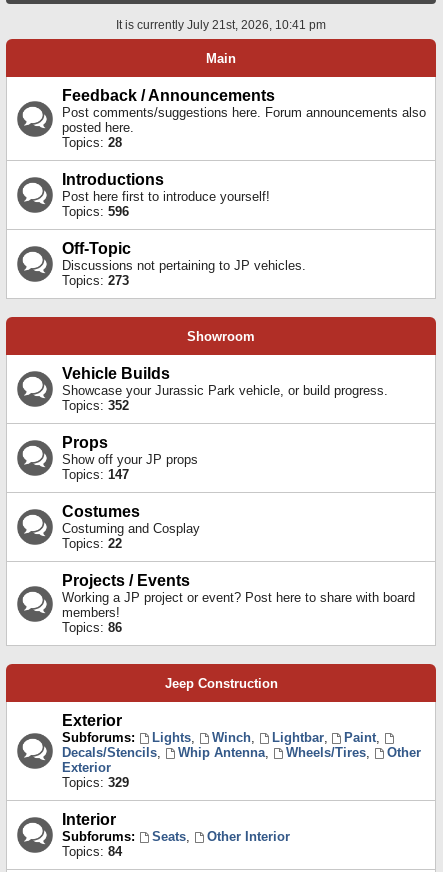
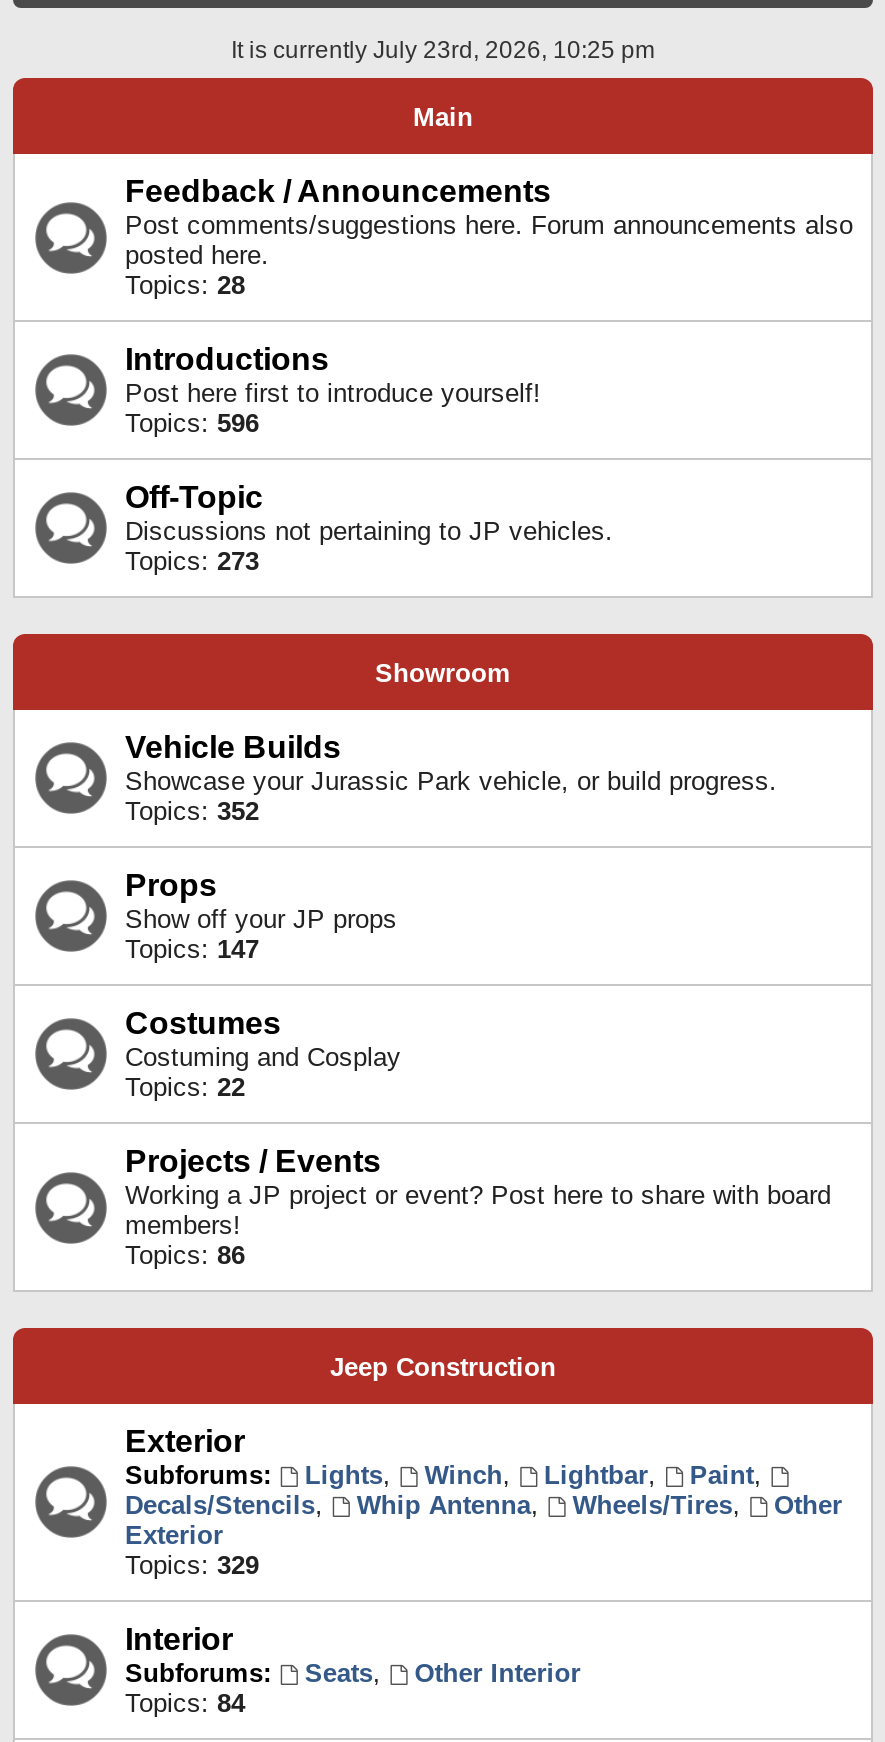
[116,18,326,32] It is currently July 21st, 2026, 10:41 pm -> [231,36,655,64] It is currently July 23rd, 2026, 10:25 pm

